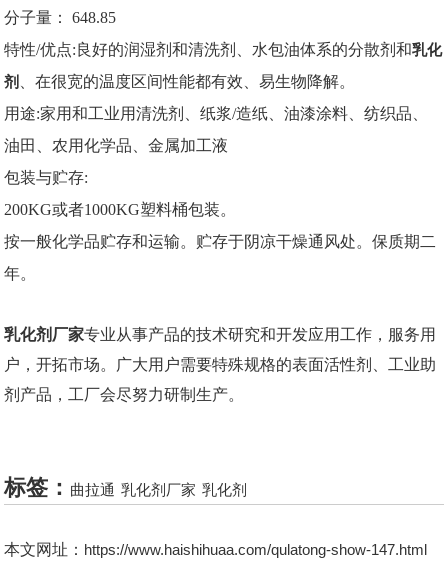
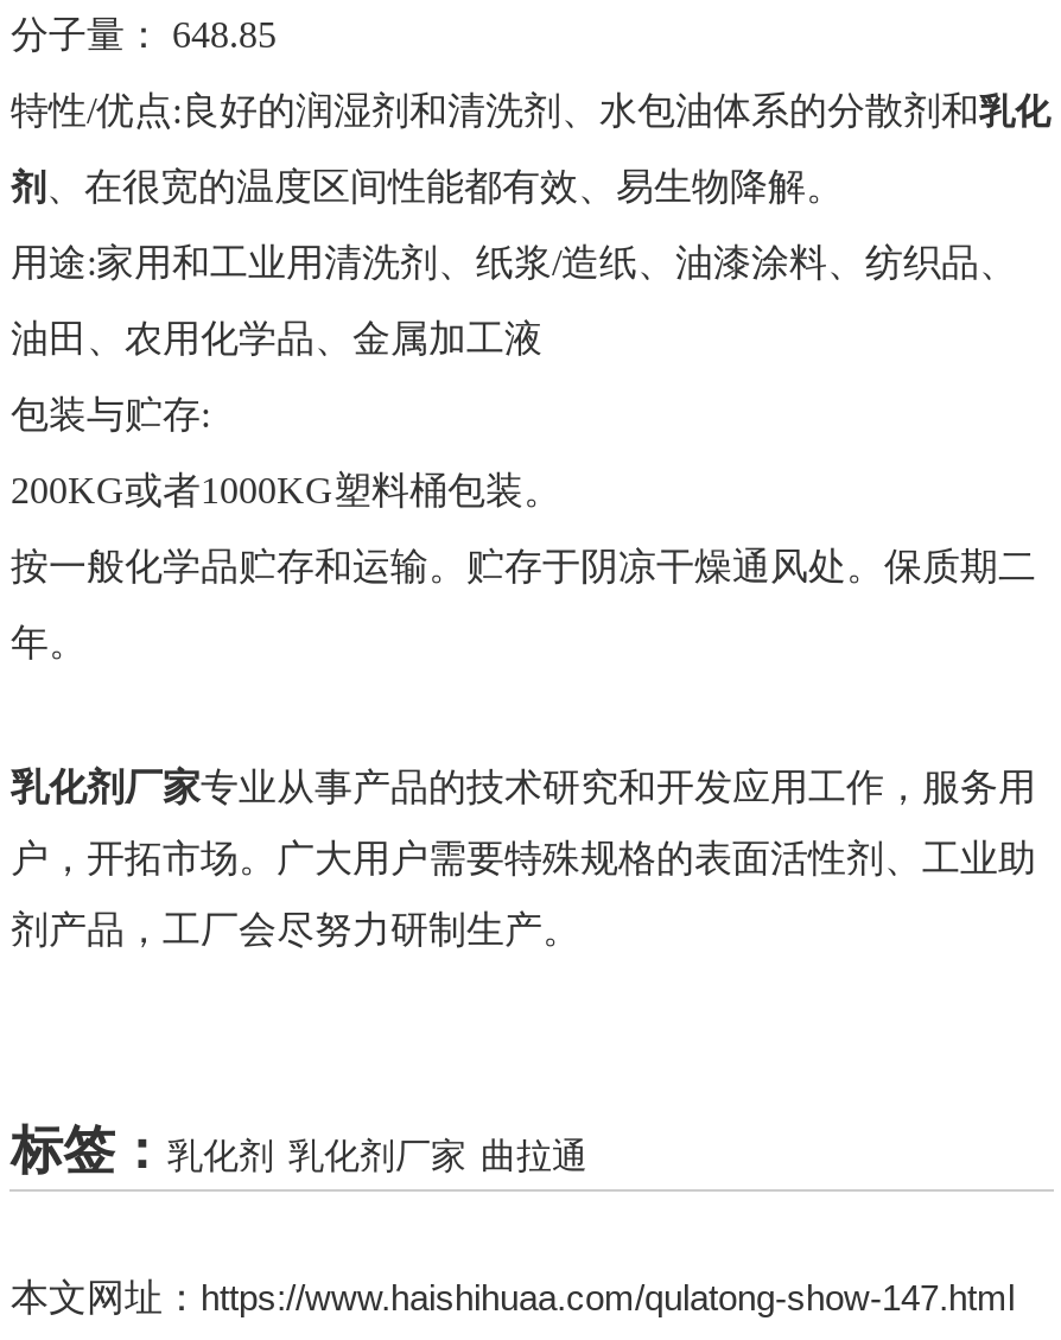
[4,475,247,500] 标签：曲拉通 乳化剂厂家 乳化剂 -> [11,1119,587,1179] 标签：乳化剂 乳化剂厂家 曲拉通

